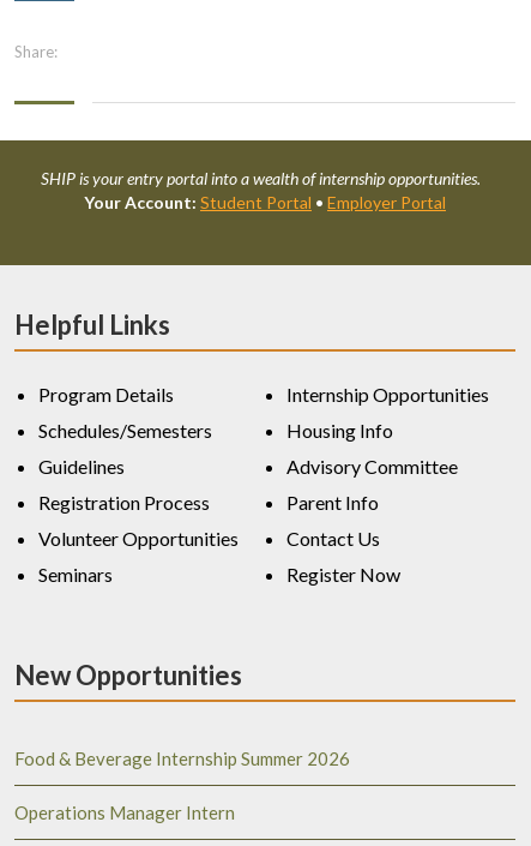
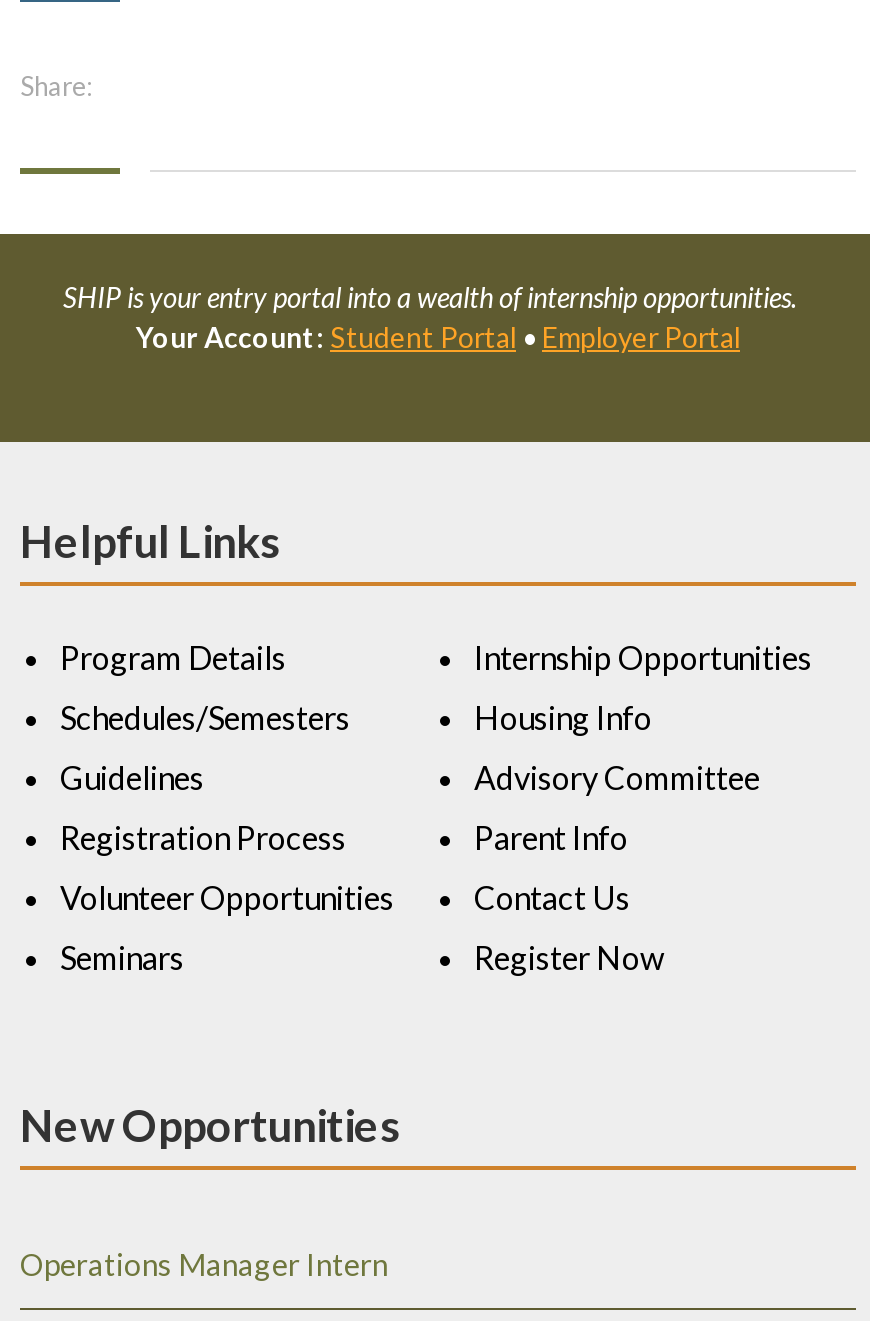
[14,748,350,770] Food & Beverage Internship Summer 2026 -> none

